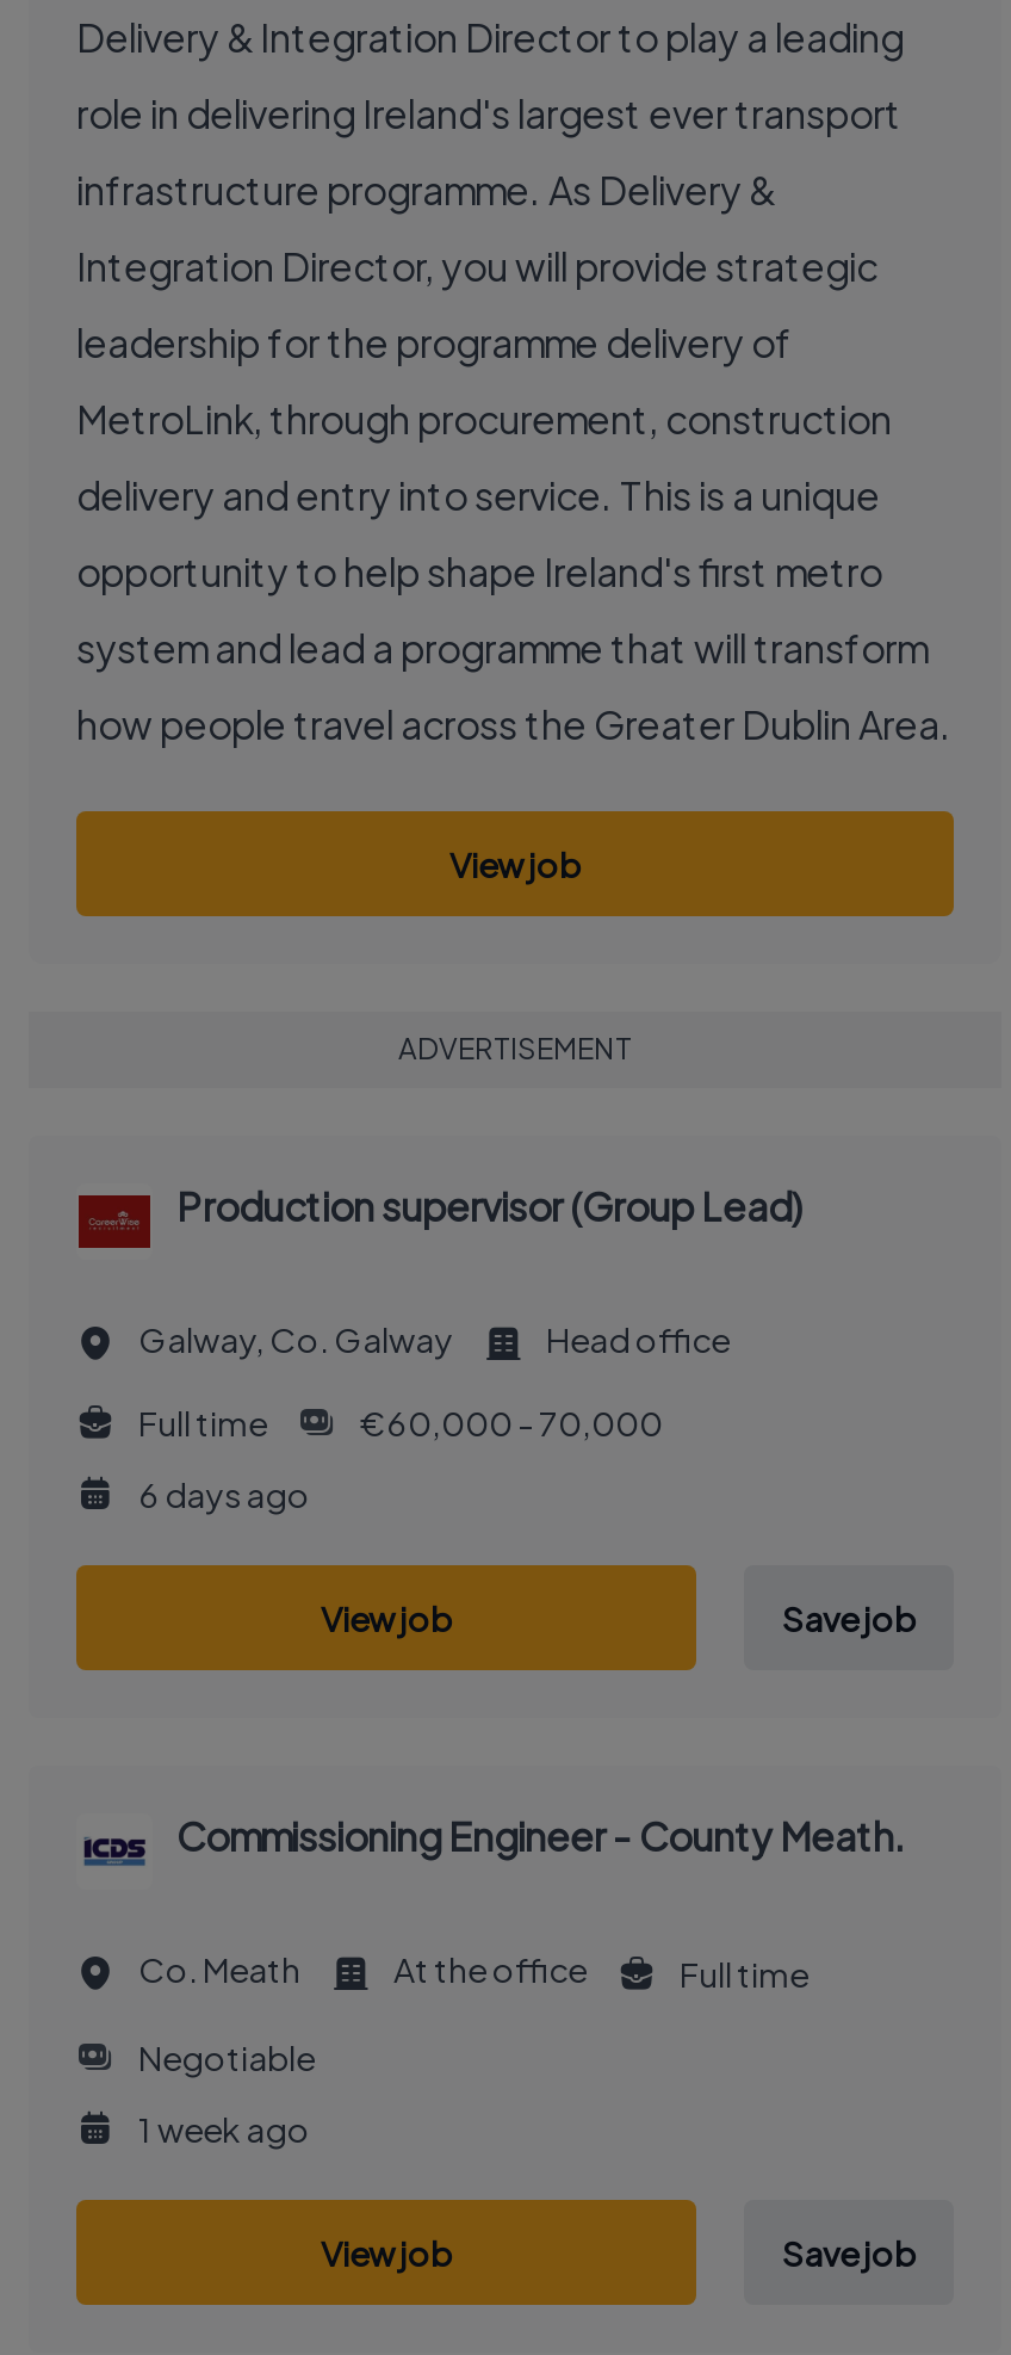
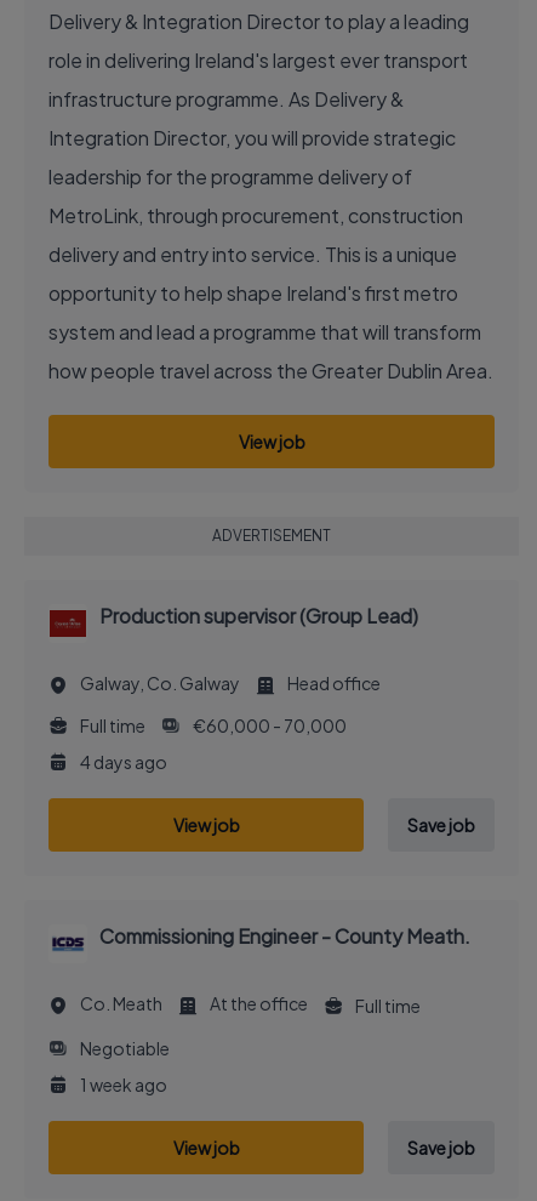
[138,1472,310,1515] 6 days ago -> [80,751,167,773] 4 days ago

